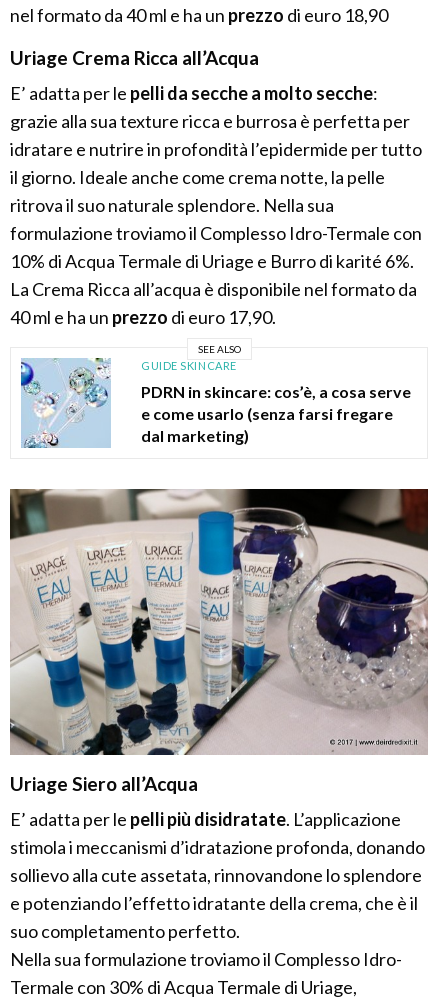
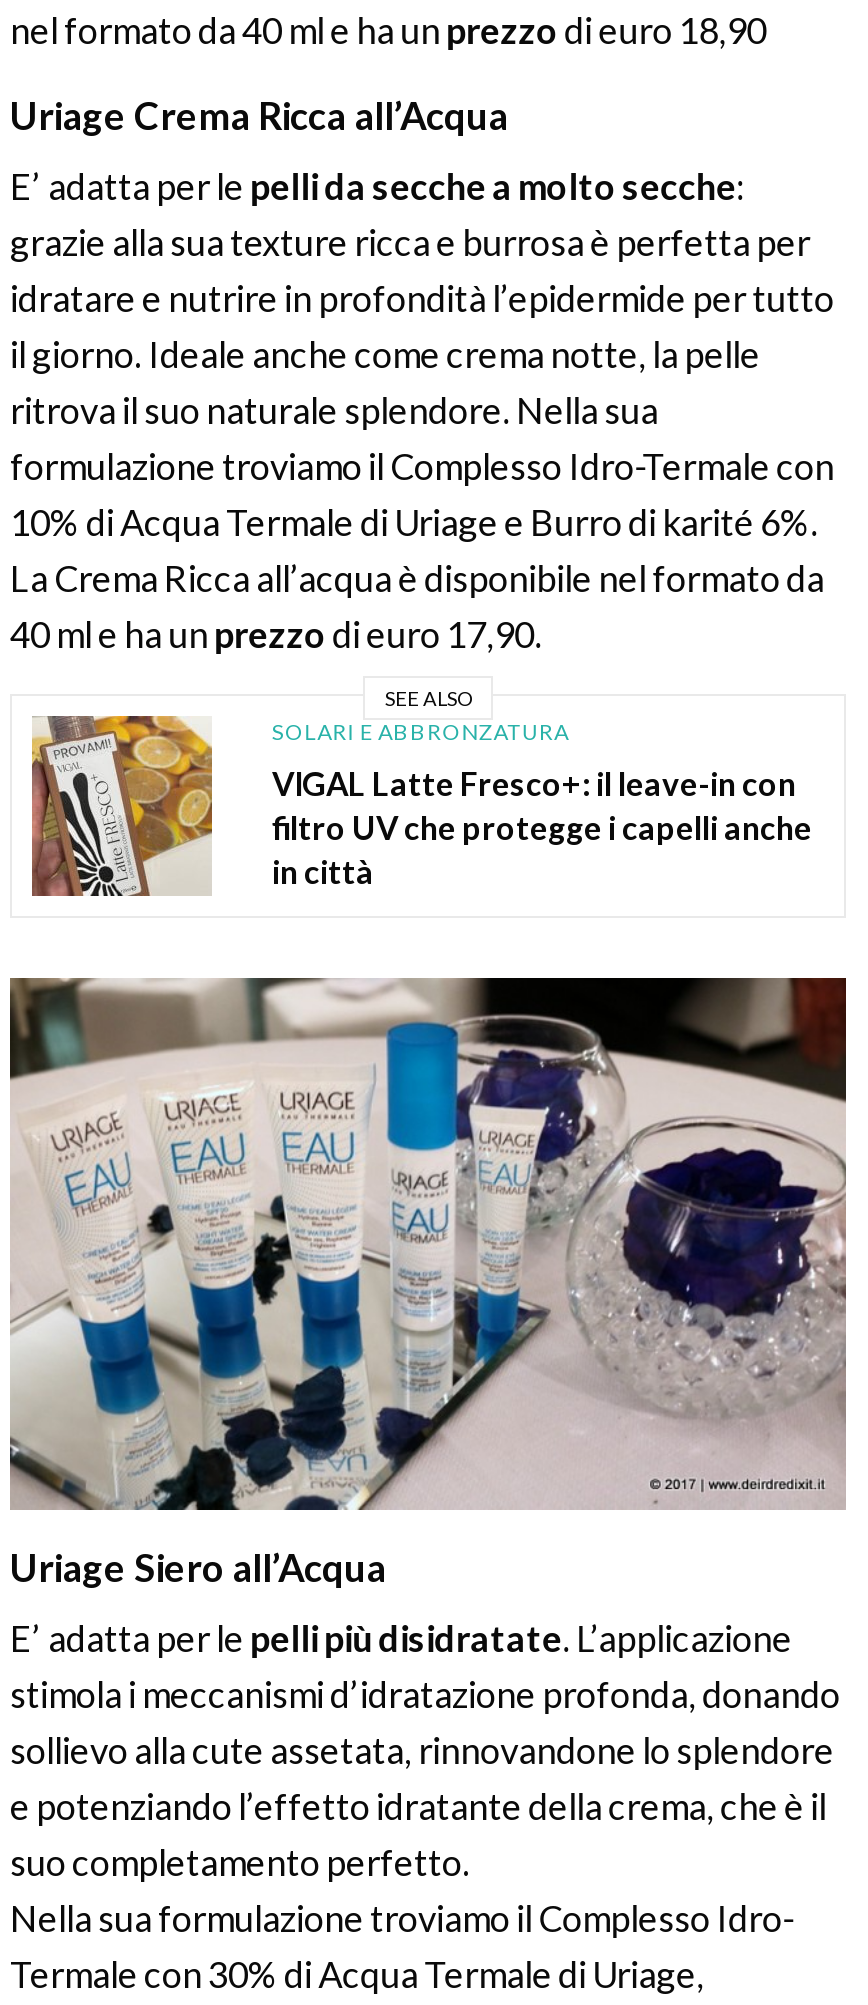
[20,357,237,449] [image] | GUIDE SKINCARE -> [30,714,569,898] [image] | SOLARI E ABBRONZATURA
[141,381,411,444] PDRN in skincare: cos’è, a cosa serve | e come usarlo (senza farsi fregare | dal marketing) -> [272,763,812,889] VIGAL Latte Fresco+: il leave-in con | filtro UV che protegge i capelli anche | in città

